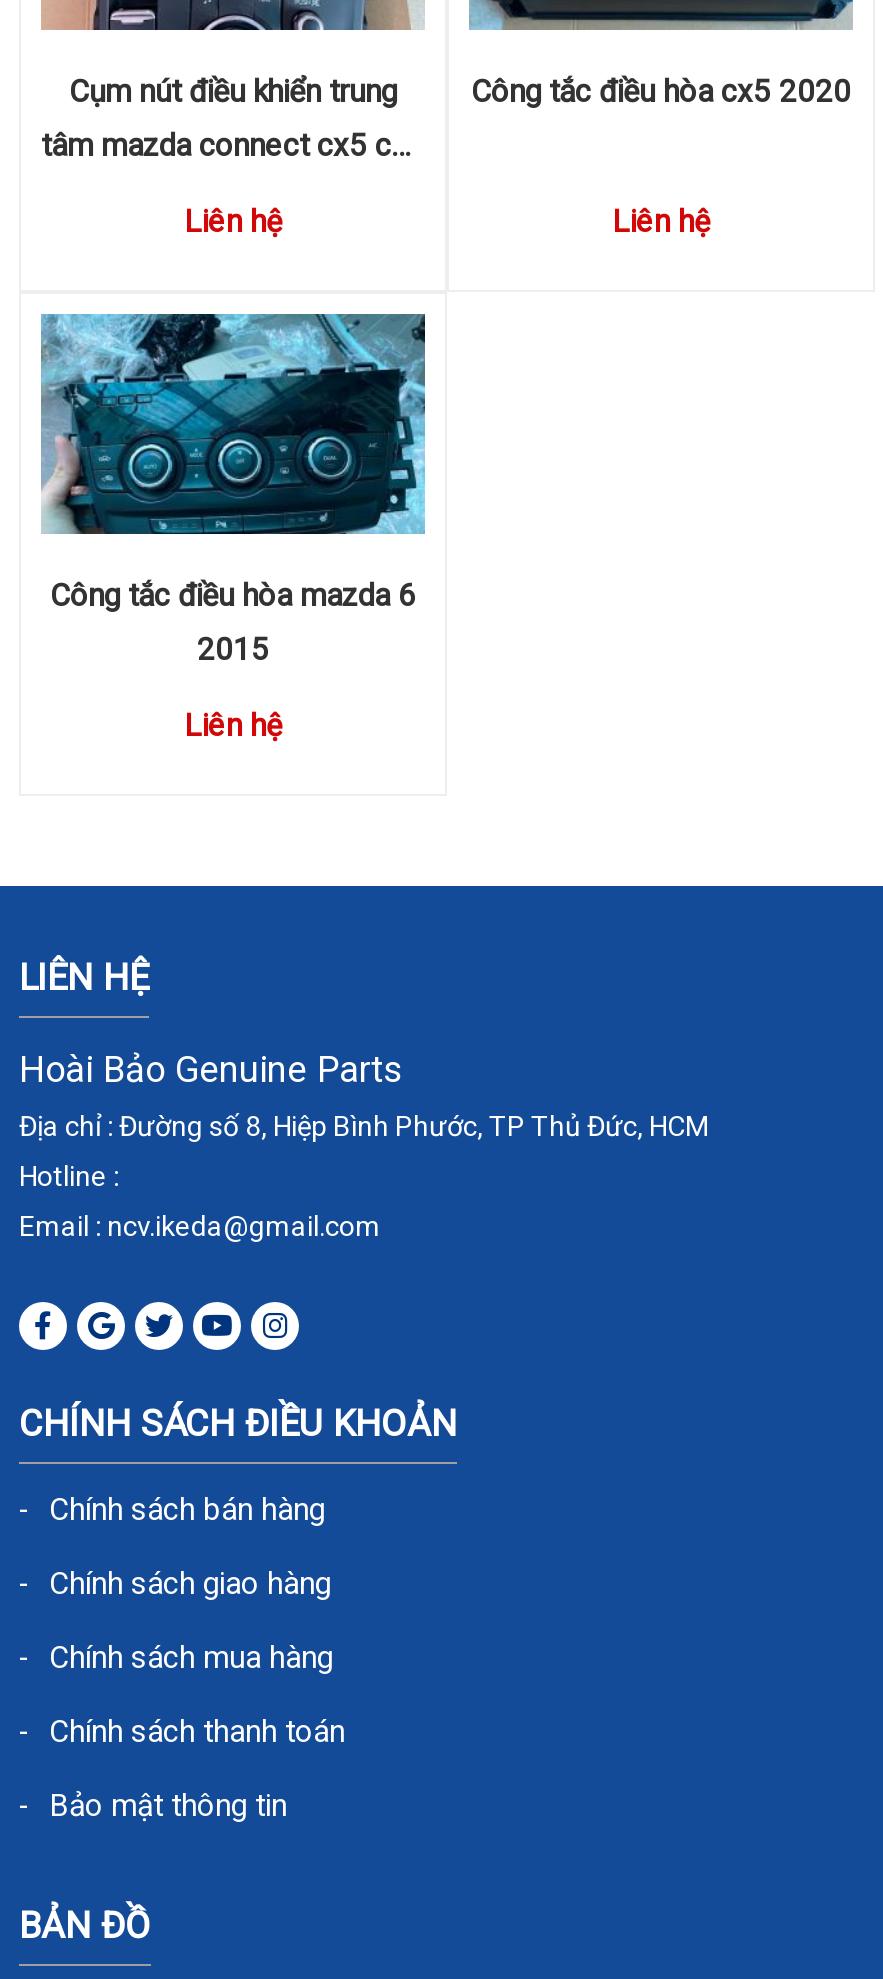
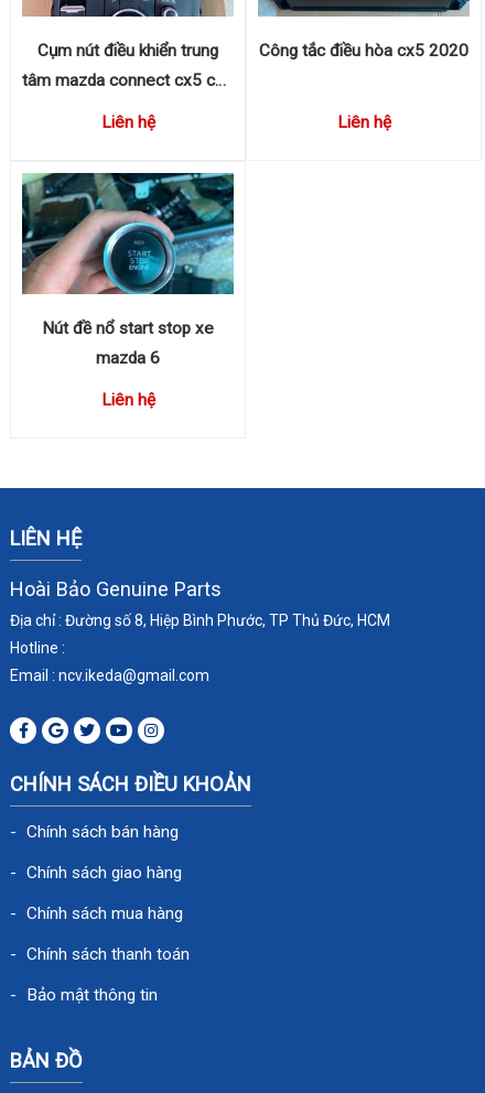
[41,312,427,614] [image] | Công tắc điều hòa mazda 6 -> [21,172,235,338] [image] | Nút đề nổ start stop xe
[197,632,269,668] 2015 -> [96,348,160,368] mazda 6

